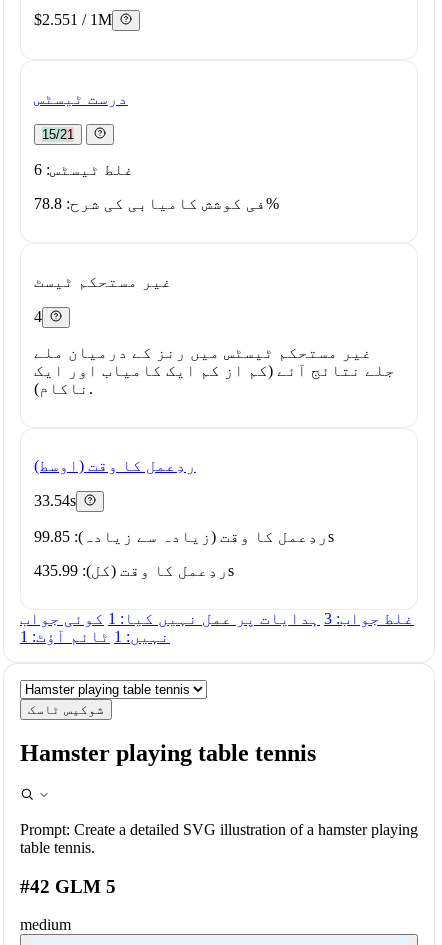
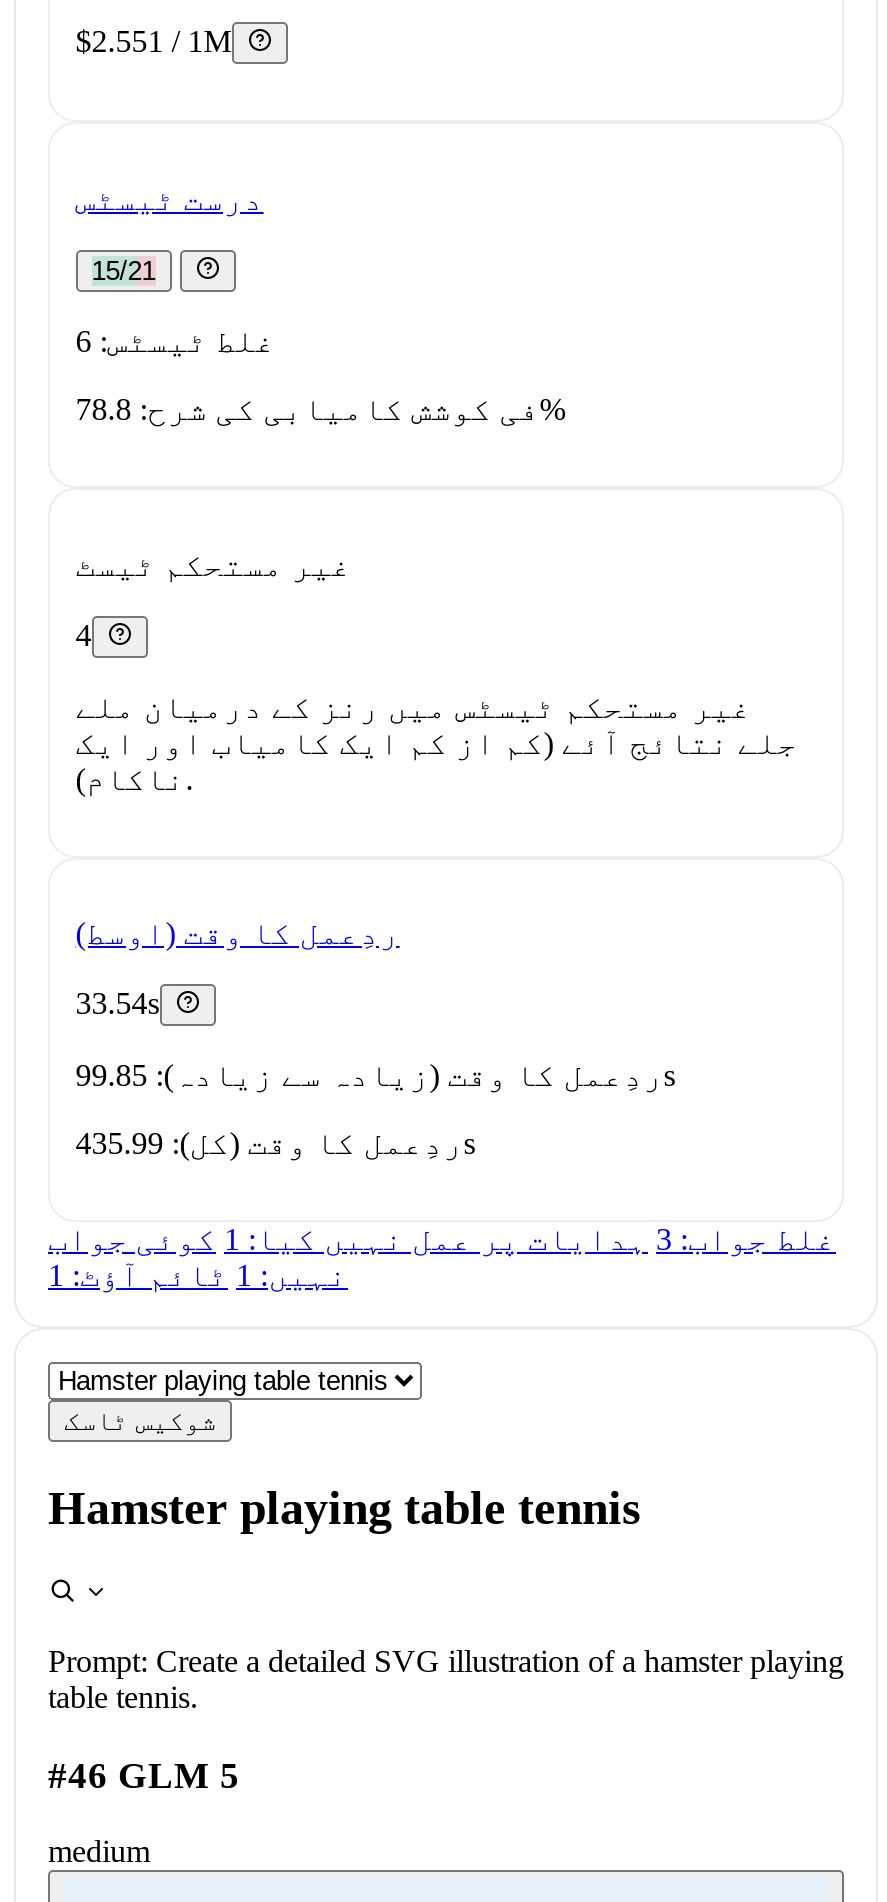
[20,876,116,897] #42 GLM 5 -> [48,1753,240,1795] #46 GLM 5

